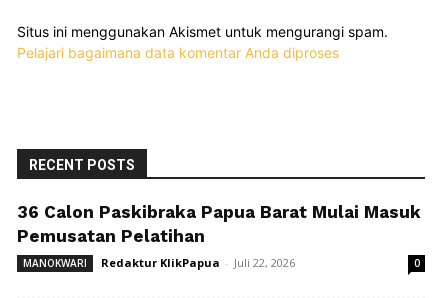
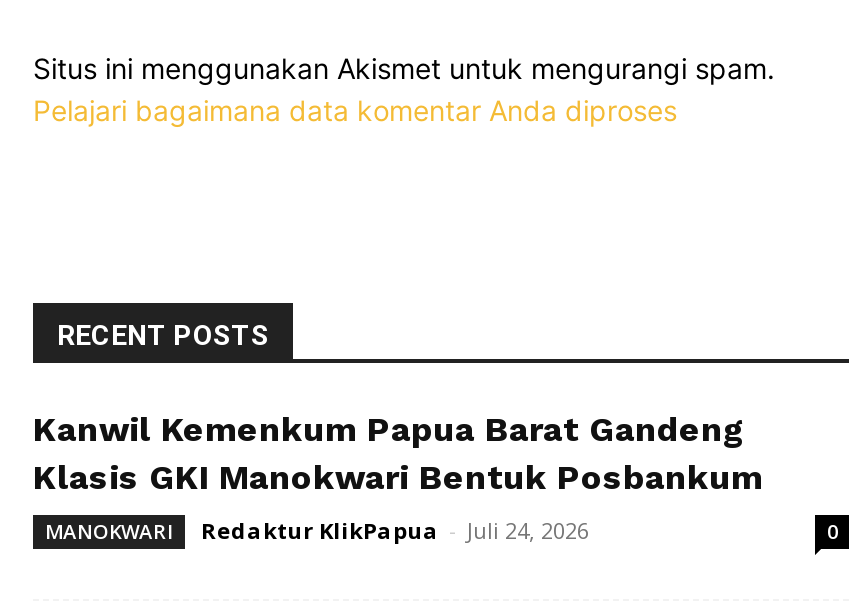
[17,202,421,246] 36 Calon Paskibraka Papua Barat Mulai Masuk | Pemusatan Pelatihan -> [33,409,763,497] Kanwil Kemenkum Papua Barat Gandeng | Klasis GKI Manokwari Bentuk Posbankum
[101,255,295,270] Redaktur KlikPapua - Juli 22, 2026 -> [201,515,589,545] Redaktur KlikPapua - Juli 24, 2026

